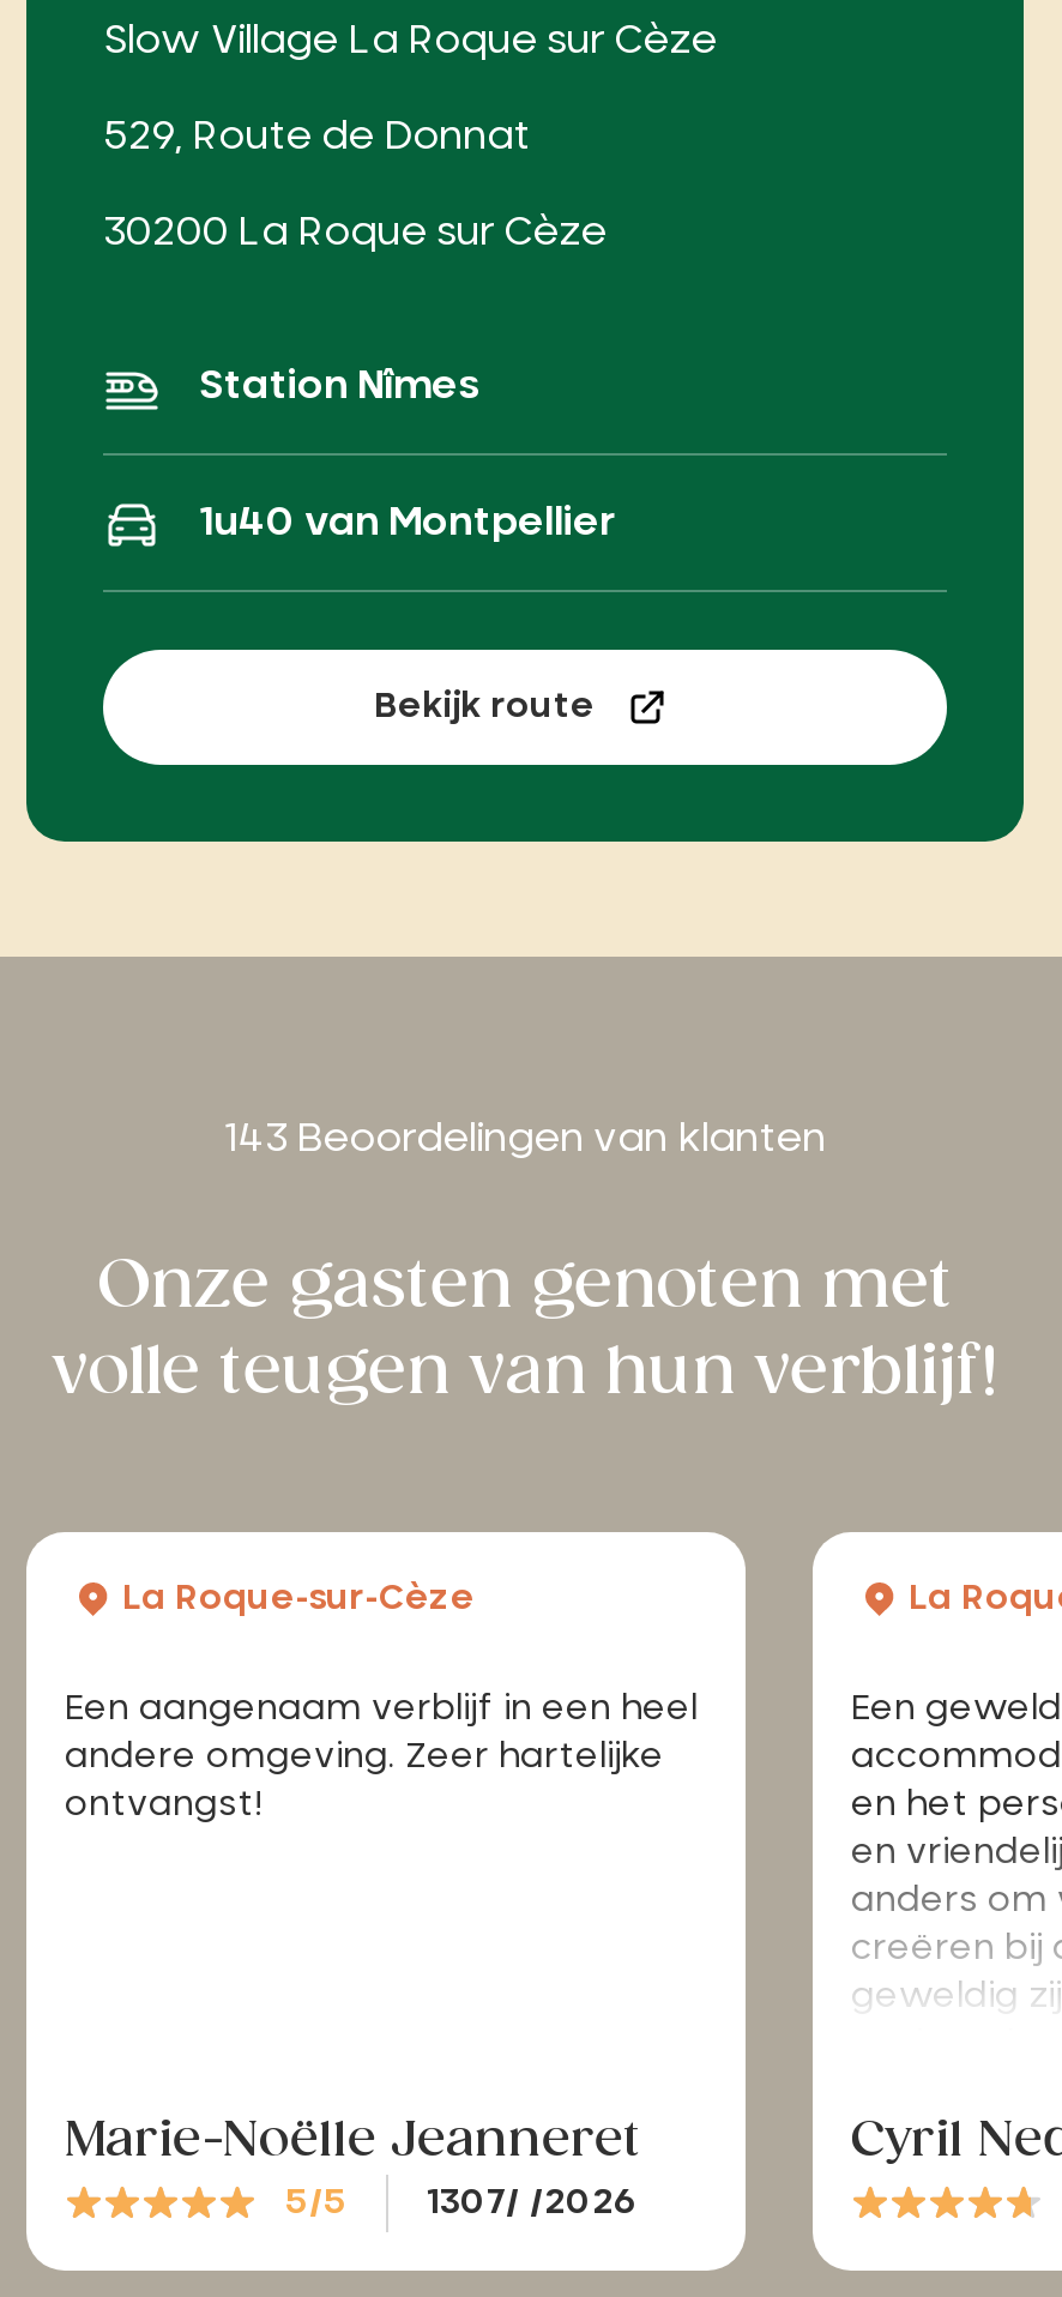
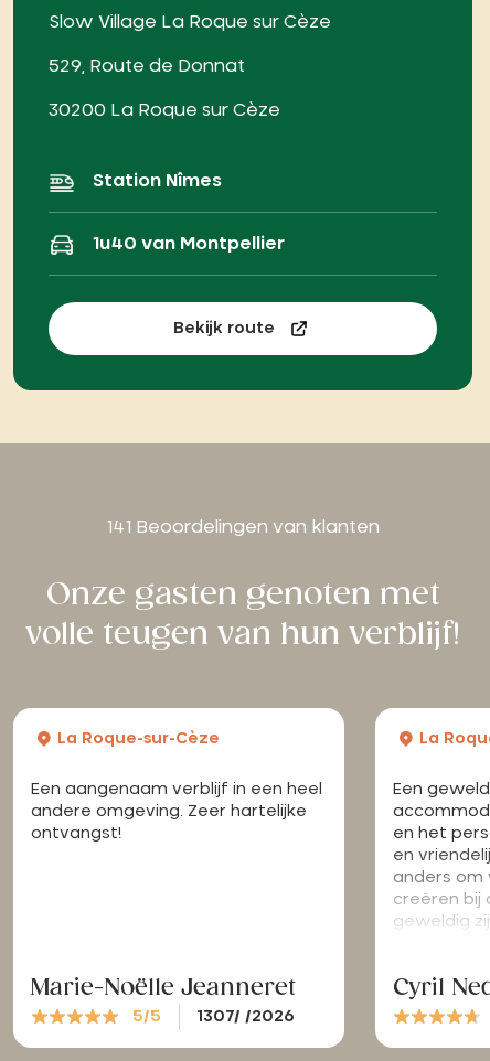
[224,1120,826,1158] 143 Beoordelingen van klanten -> [106,518,379,536] 141 Beoordelingen van klanten

